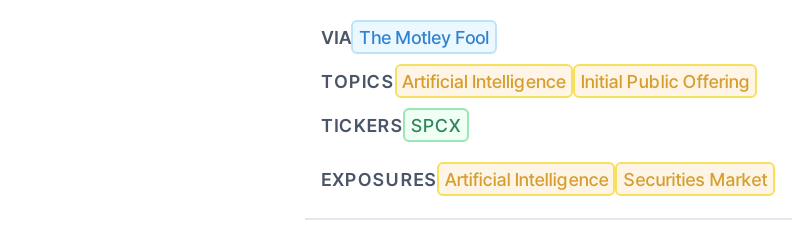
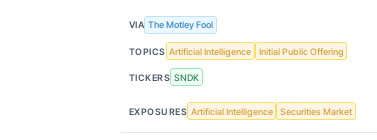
[321,114,461,137] TICKERS SPCX -> [129,72,199,83] TICKERS SNDK

